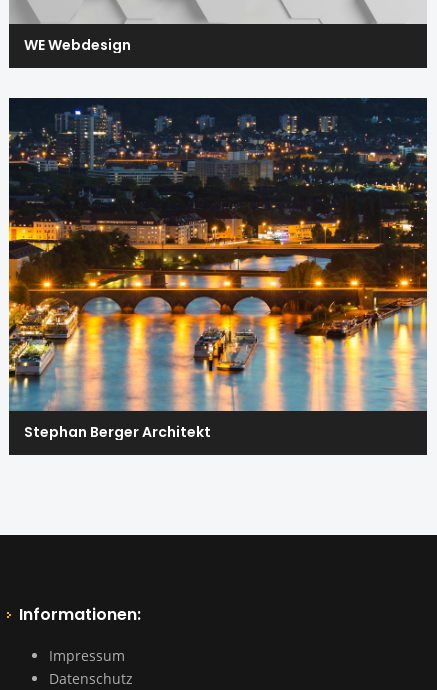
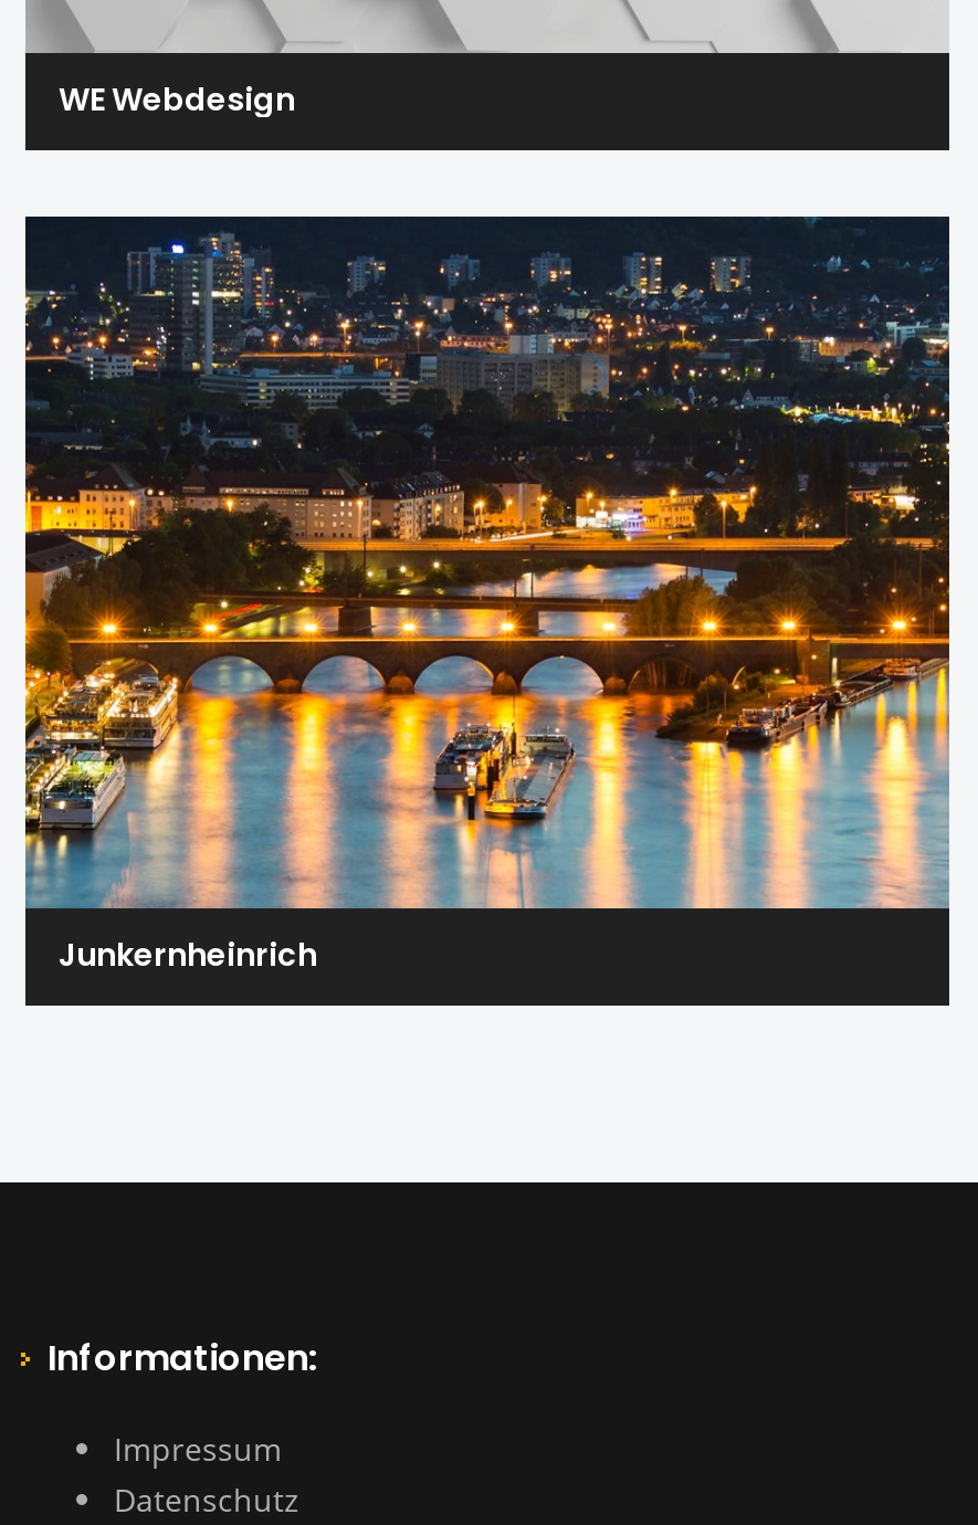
[24,422,211,442] Stephan Berger Architekt -> [59,933,317,977] Junkernheinrich

